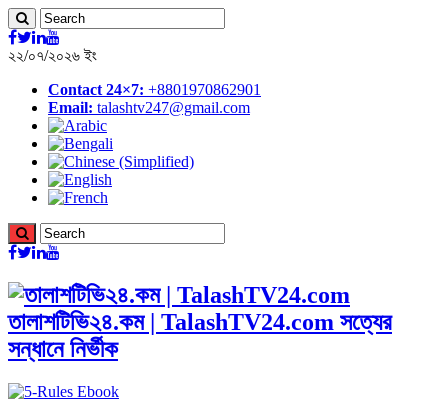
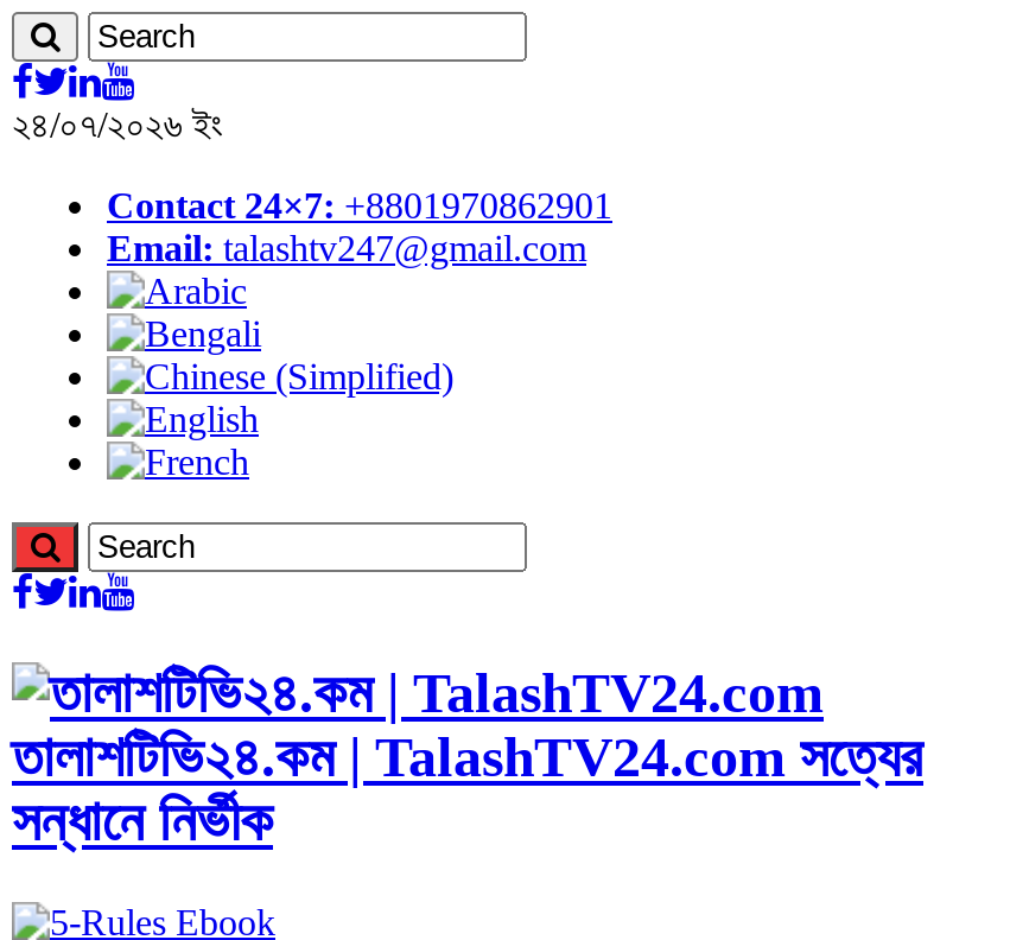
[8,47,97,64] ২২/০৭/২০২৬ ইং -> [12,104,223,145] ২৪/০৭/২০২৬ ইং

